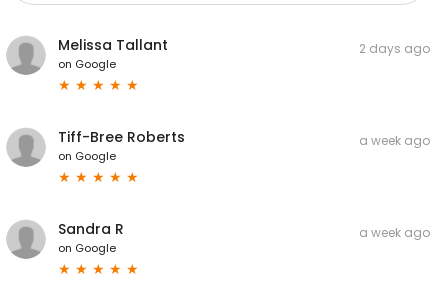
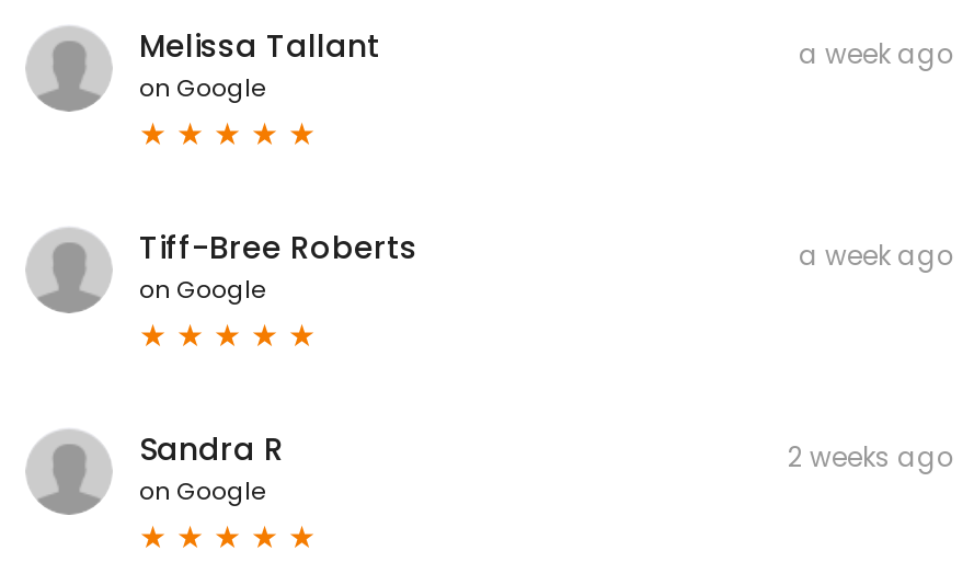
[359,40,430,57] 2 days ago -> [799,35,954,72] a week ago
[359,224,430,241] a week ago -> [788,438,954,475] 2 weeks ago

